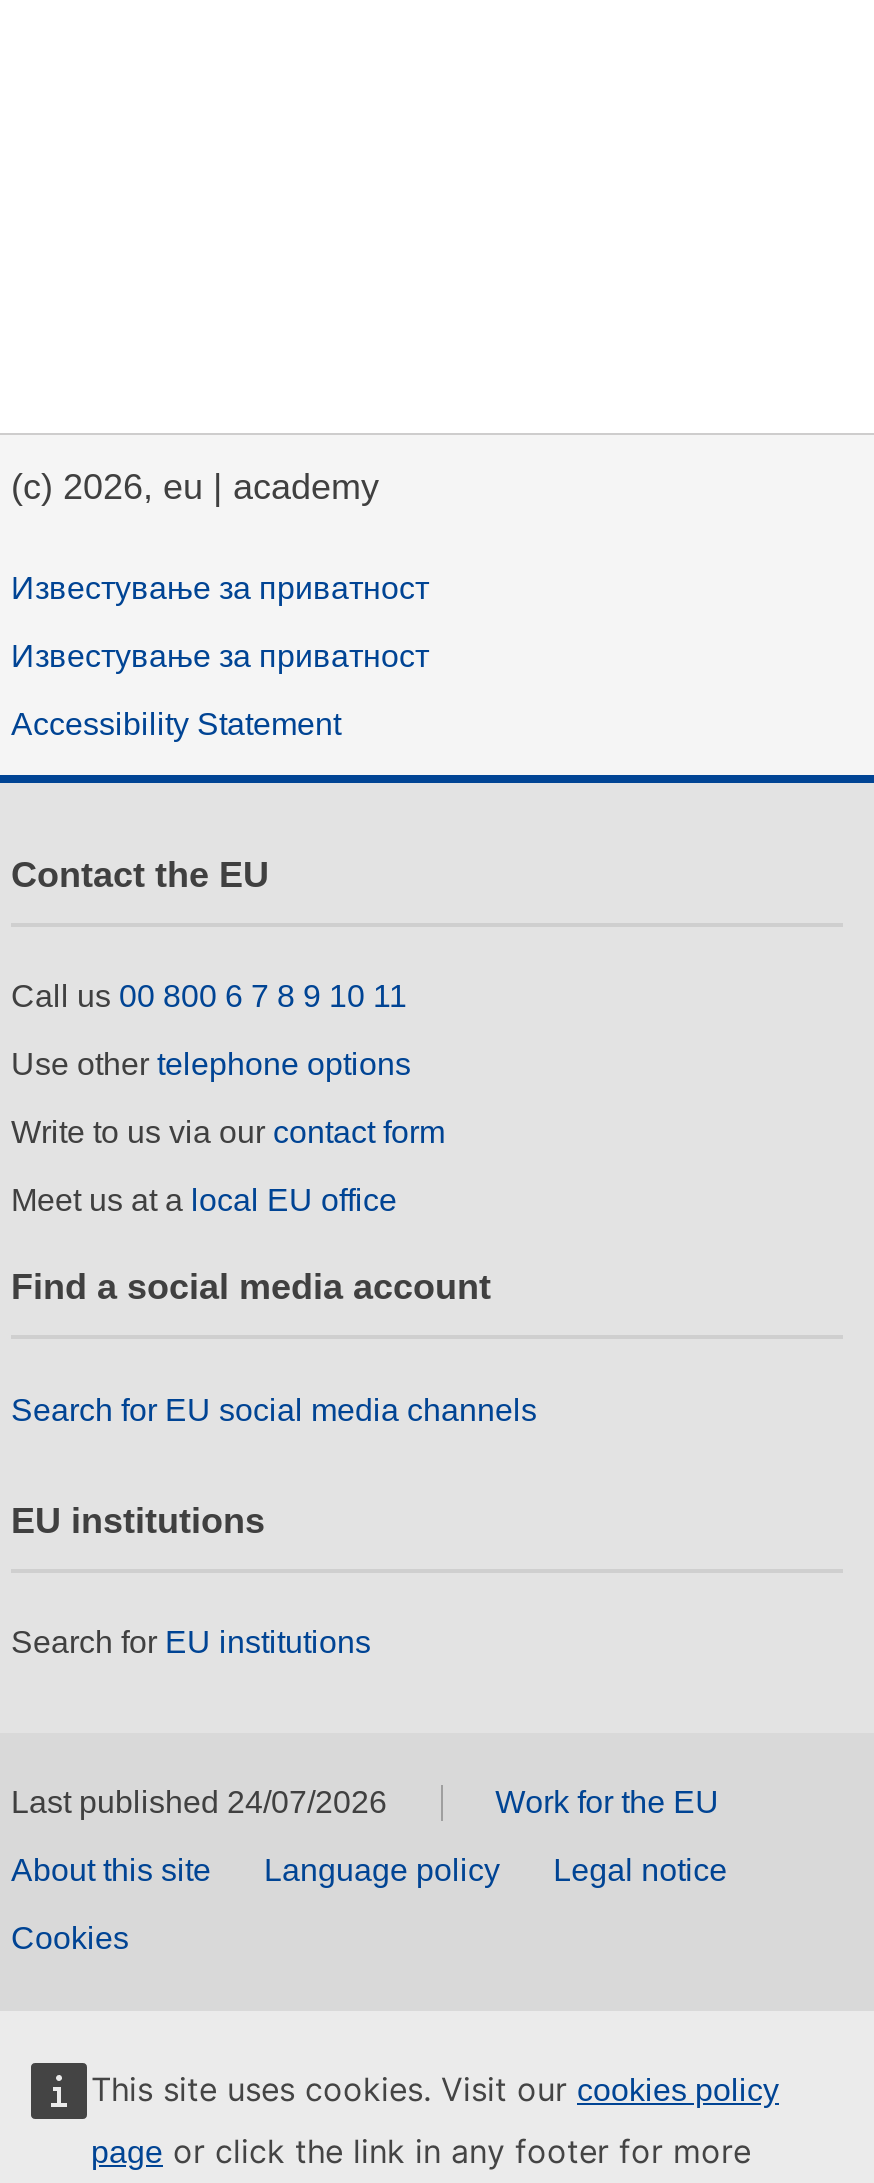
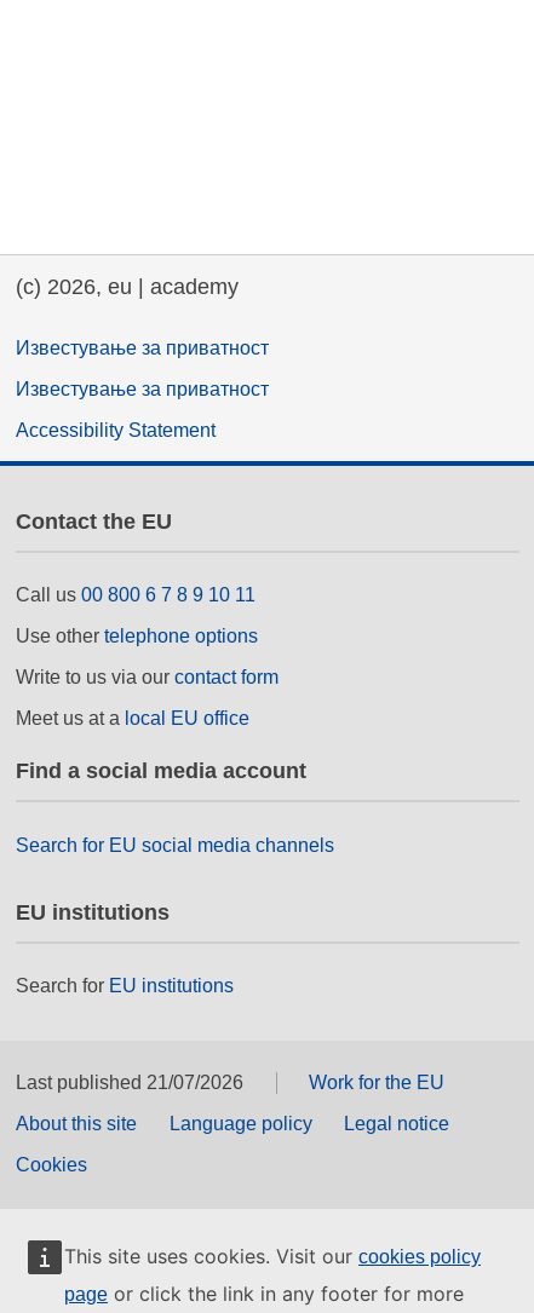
[11,1786,387,1820] Last published 24/07/2026 -> [16,1073,243,1093] Last published 21/07/2026

